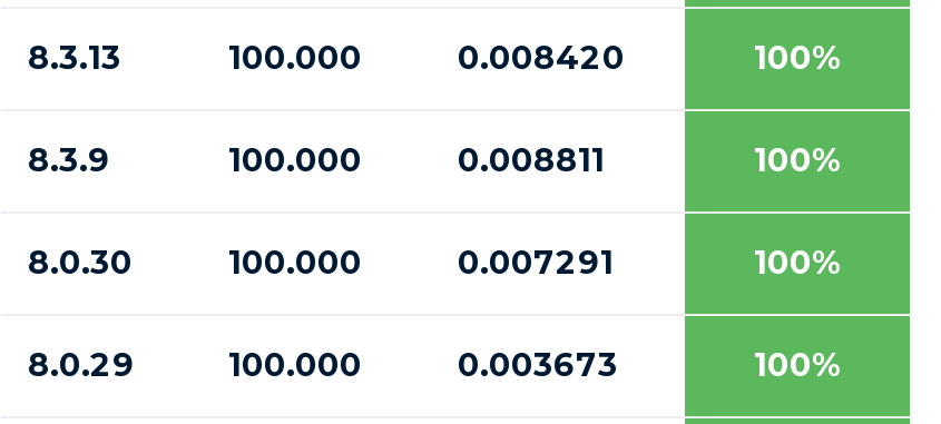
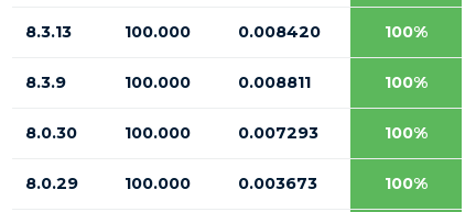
[458,243,614,283] 0.007291 -> [238,123,318,143] 0.007293

